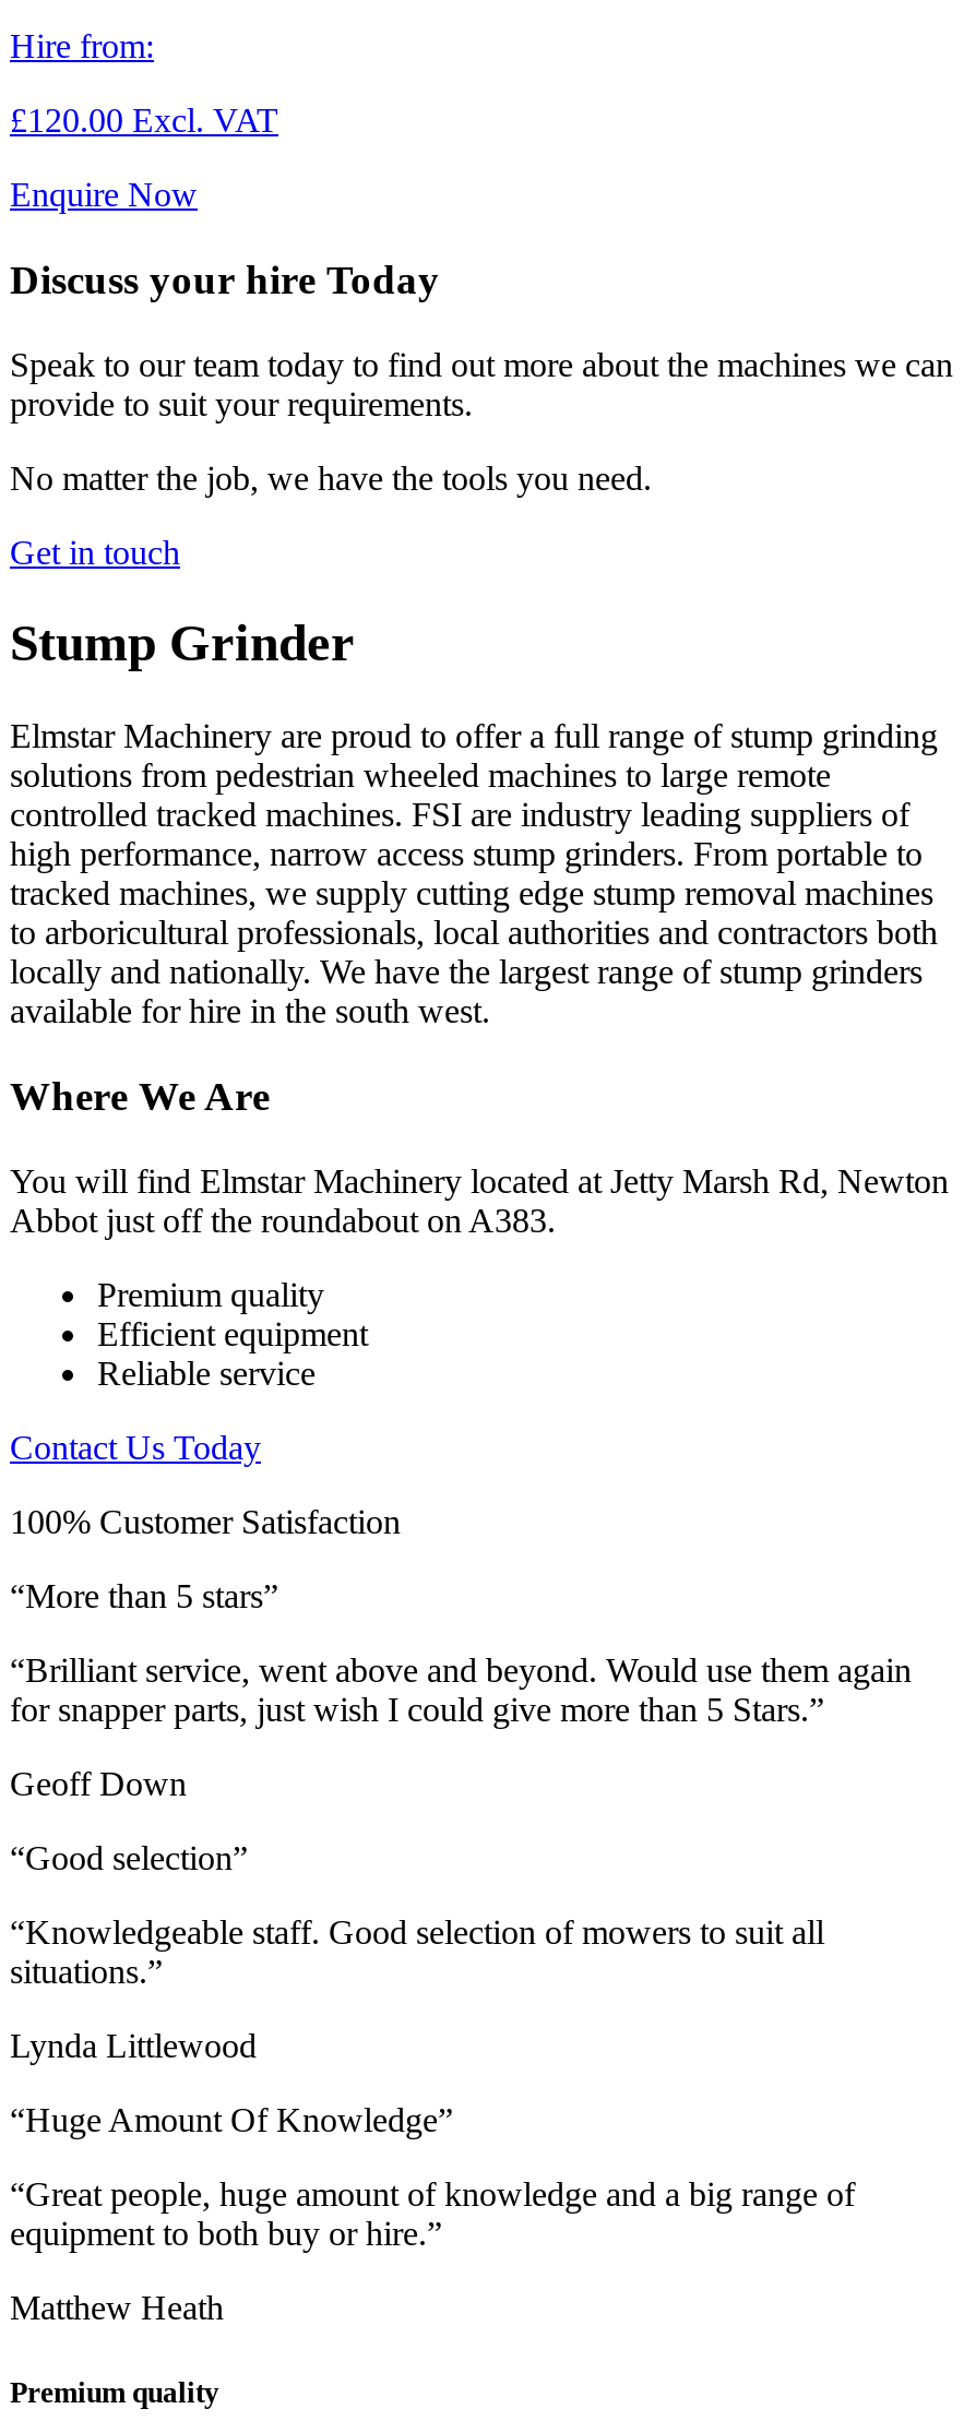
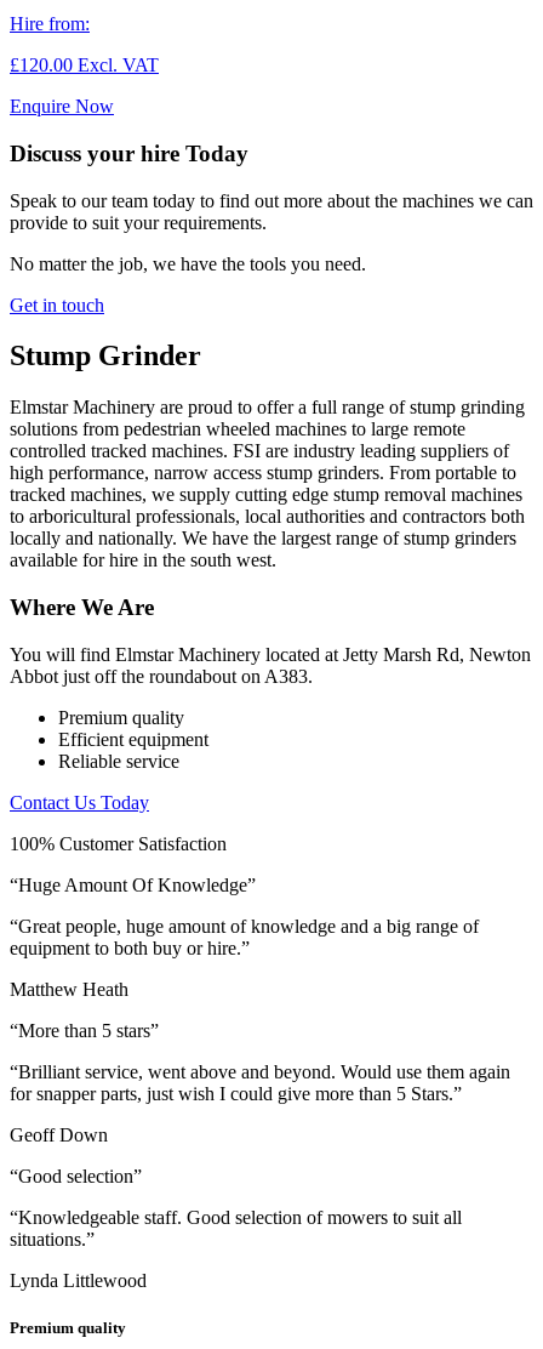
moved [10,1577,912,2064] -> [10,1020,510,1291]: “More than 5 stars” | “Brilliant service, went above and beyond. Would use them again | for snapper parts, just wish I could give more than 5 Stars.” | Geoff Down | “Good selection” | “Knowledgeable staff. Good selection of mowers to suit all | situations.” | Lynda Littlewood
moved [10,2101,855,2326] -> [10,874,479,999]: “Huge Amount Of Knowledge” | “Great people, huge amount of knowledge and a big range of | equipment to both buy or hire.” | Matthew Heath

